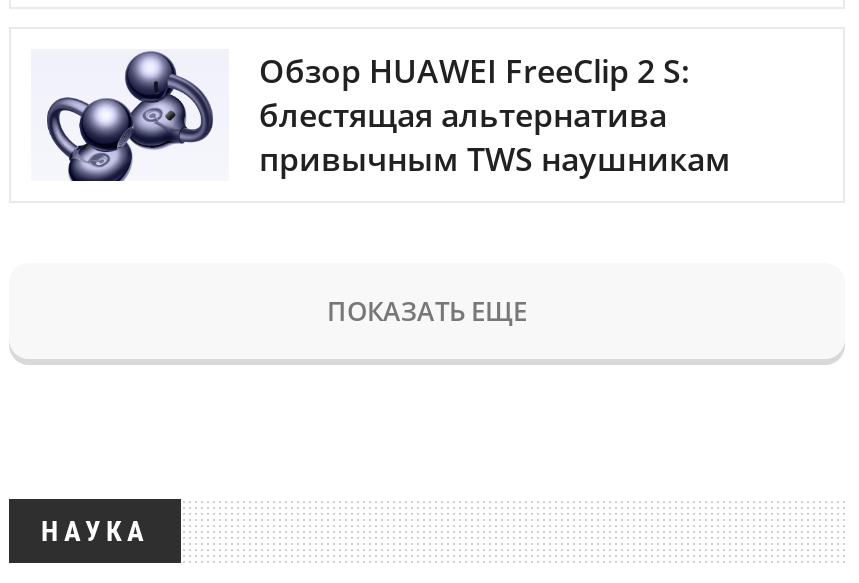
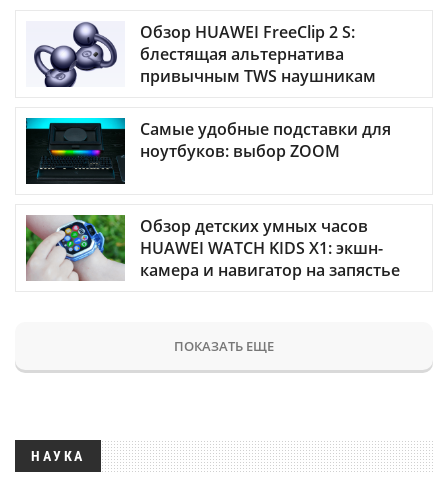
none -> [25,117,400,281] [image] | Самые удобные подставки для | ноутбуков: выбор ZOOM | Обзор детских умных часов | HUAWEI WATCH KIDS X1: экшн- | камера и навигатор на запястье
none -> [25,214,126,282] [image]

